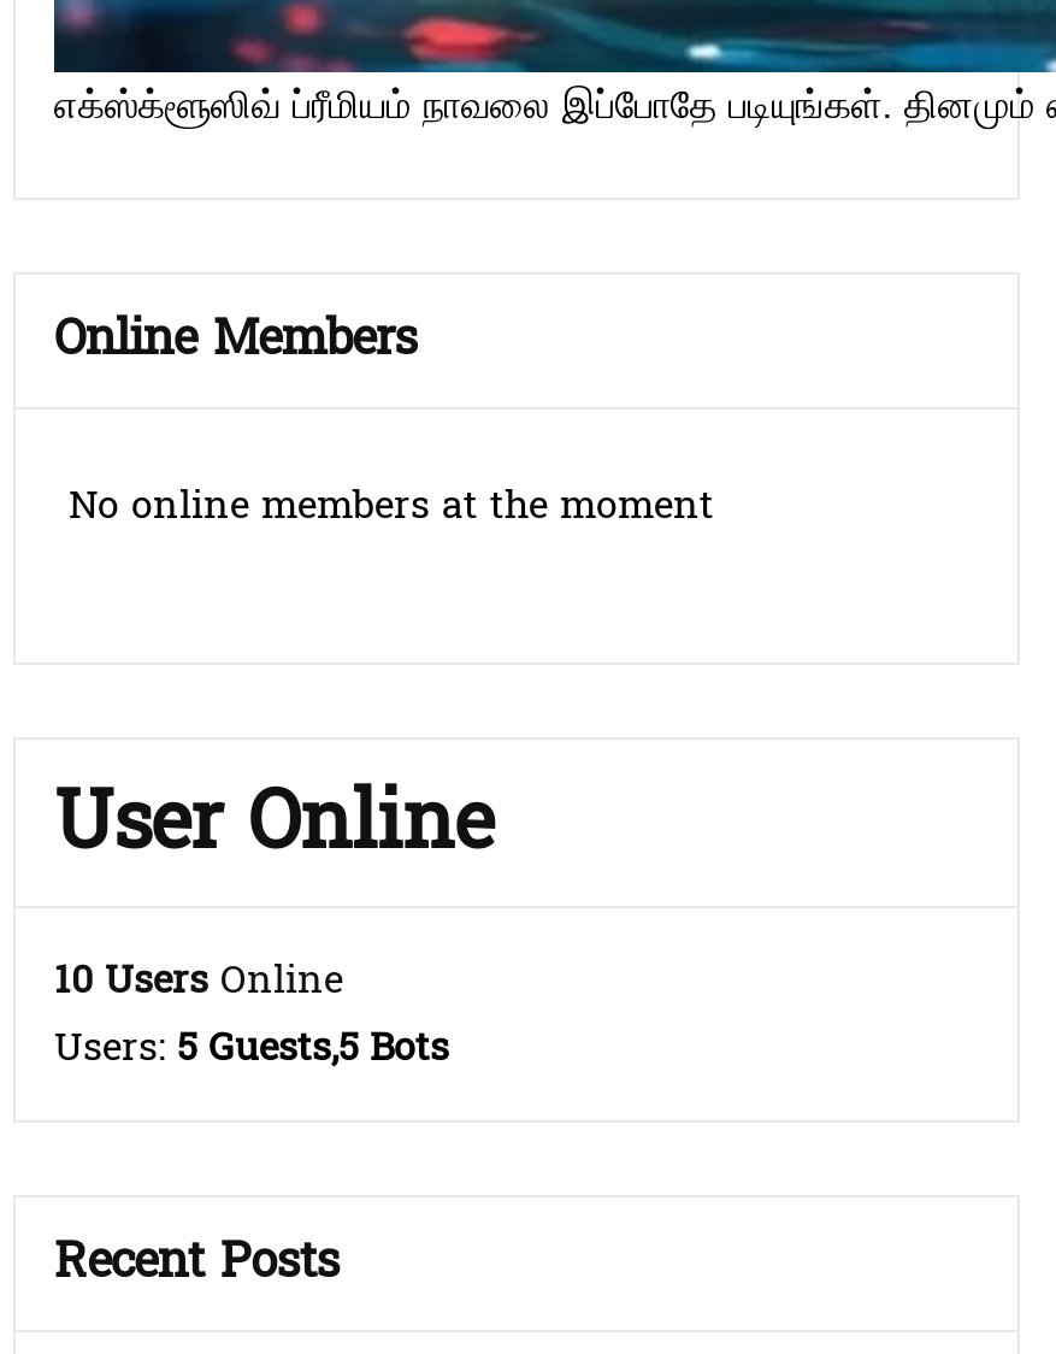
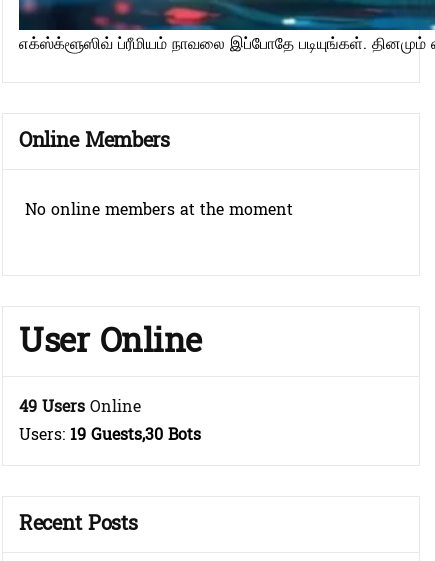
[54,945,343,1015] 10 Users Online -> [19,392,141,421] 49 Users Online
[54,1013,449,1082] Users: 5 Guests,5 Bots -> [19,420,201,449] Users: 19 Guests,30 Bots

